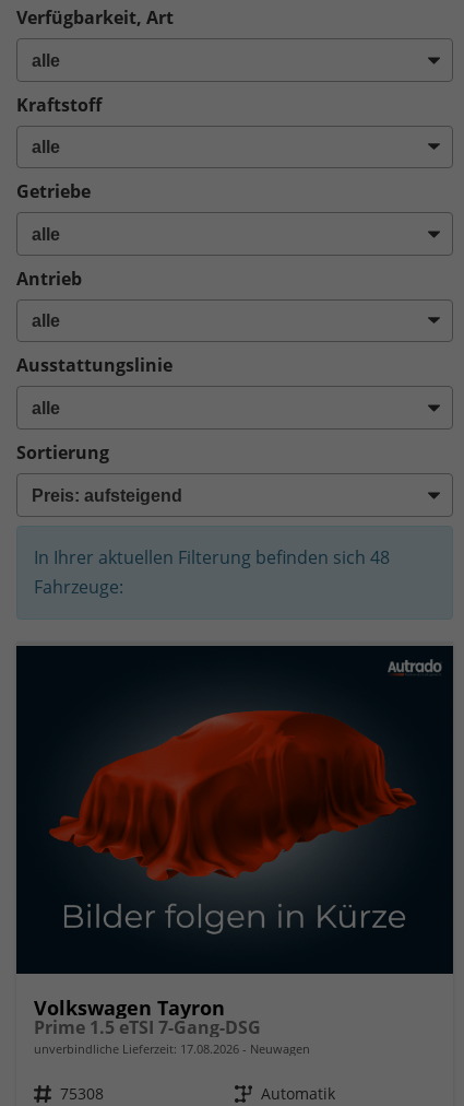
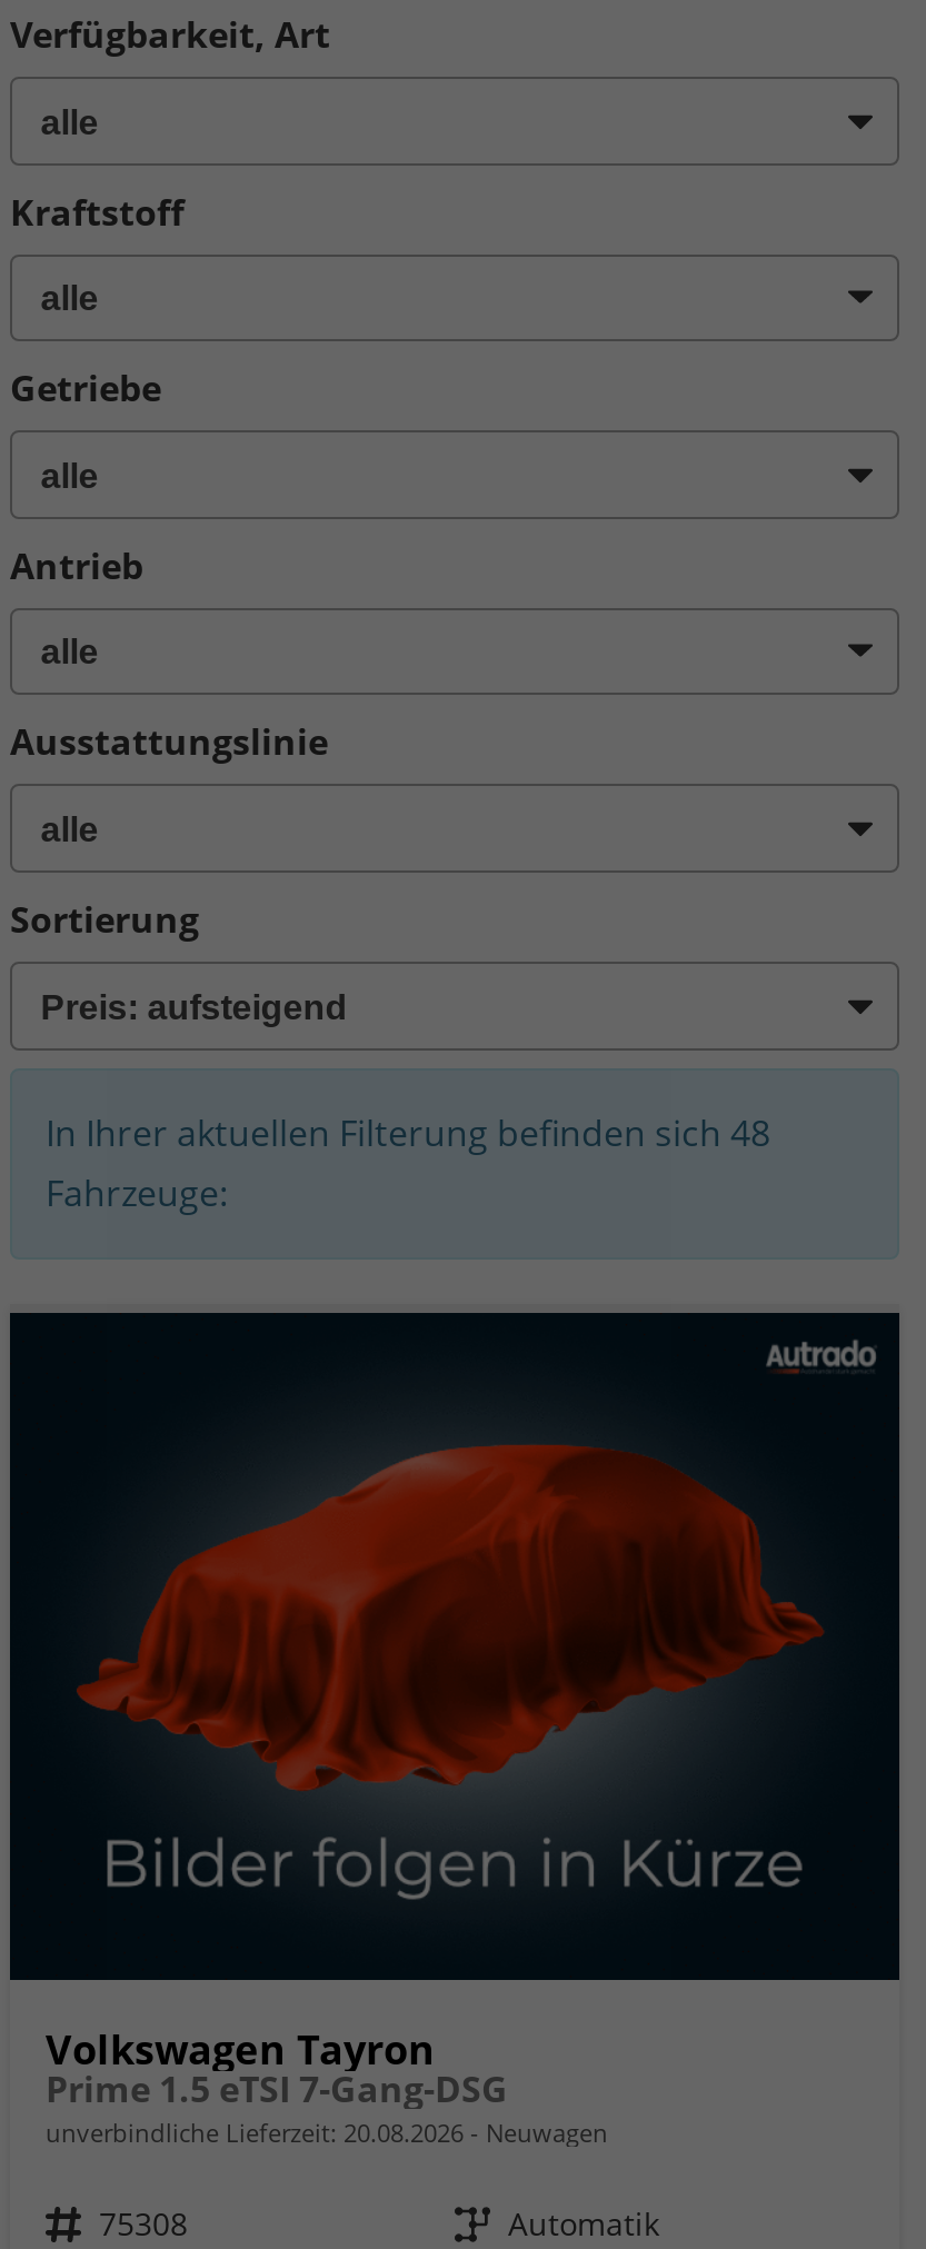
[34,1040,310,1056] unverbindliche Lieferzeit: 17.08.2026 Neuwagen -> [46,2115,608,2148] unverbindliche Lieferzeit: 20.08.2026 Neuwagen

